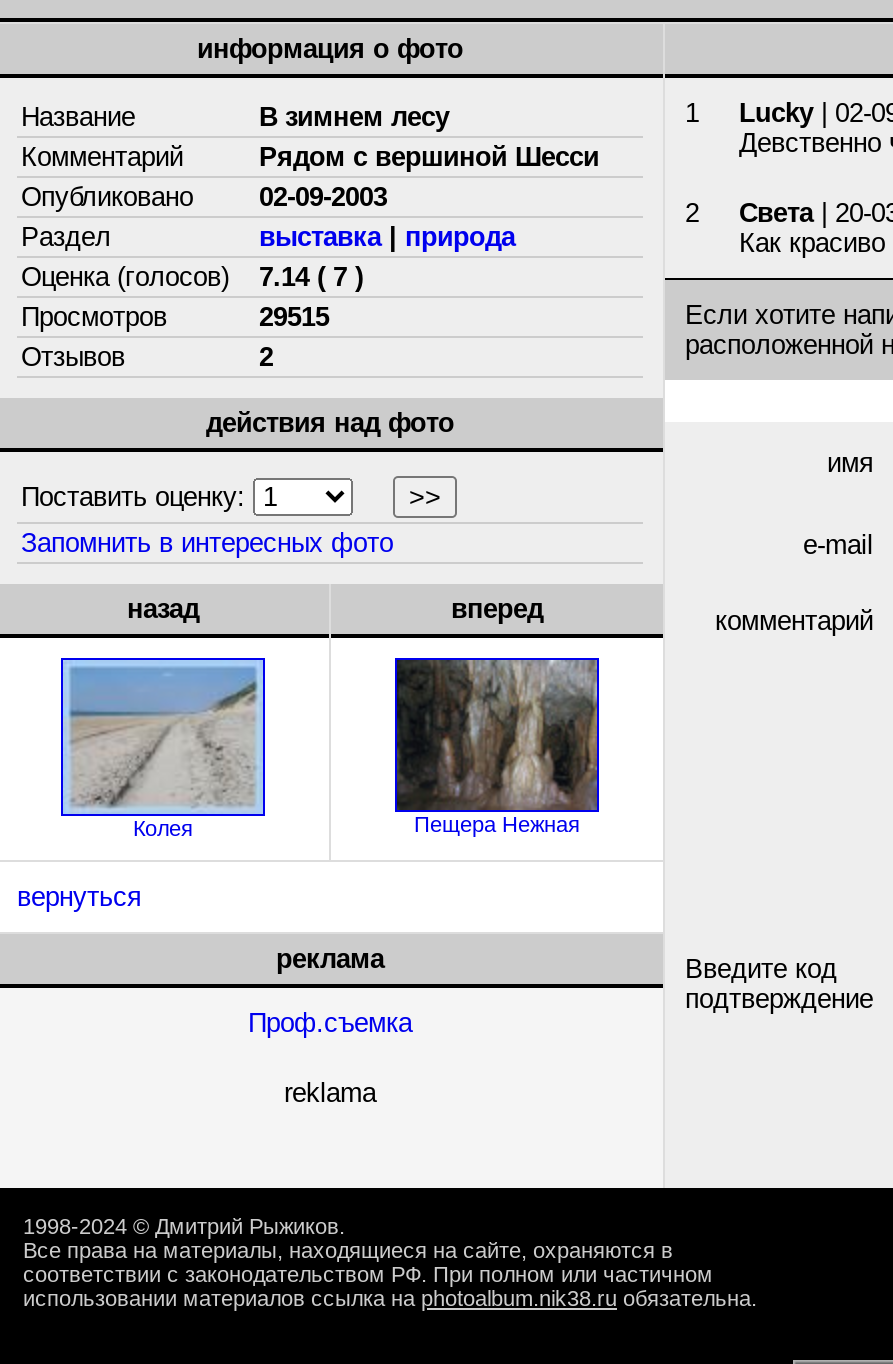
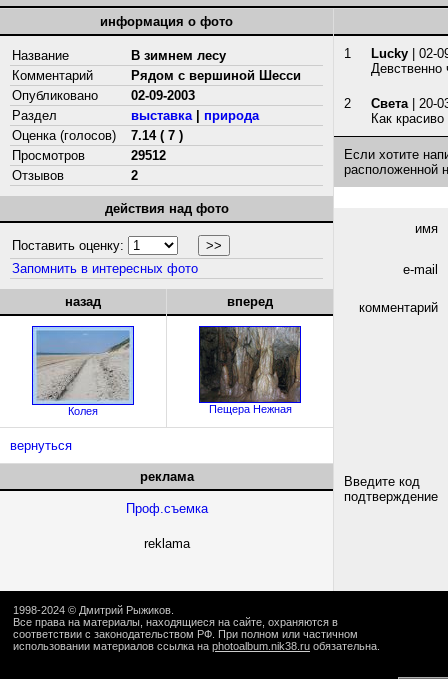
[259,302,329,332] 29515 -> [131,148,166,163] 29512

